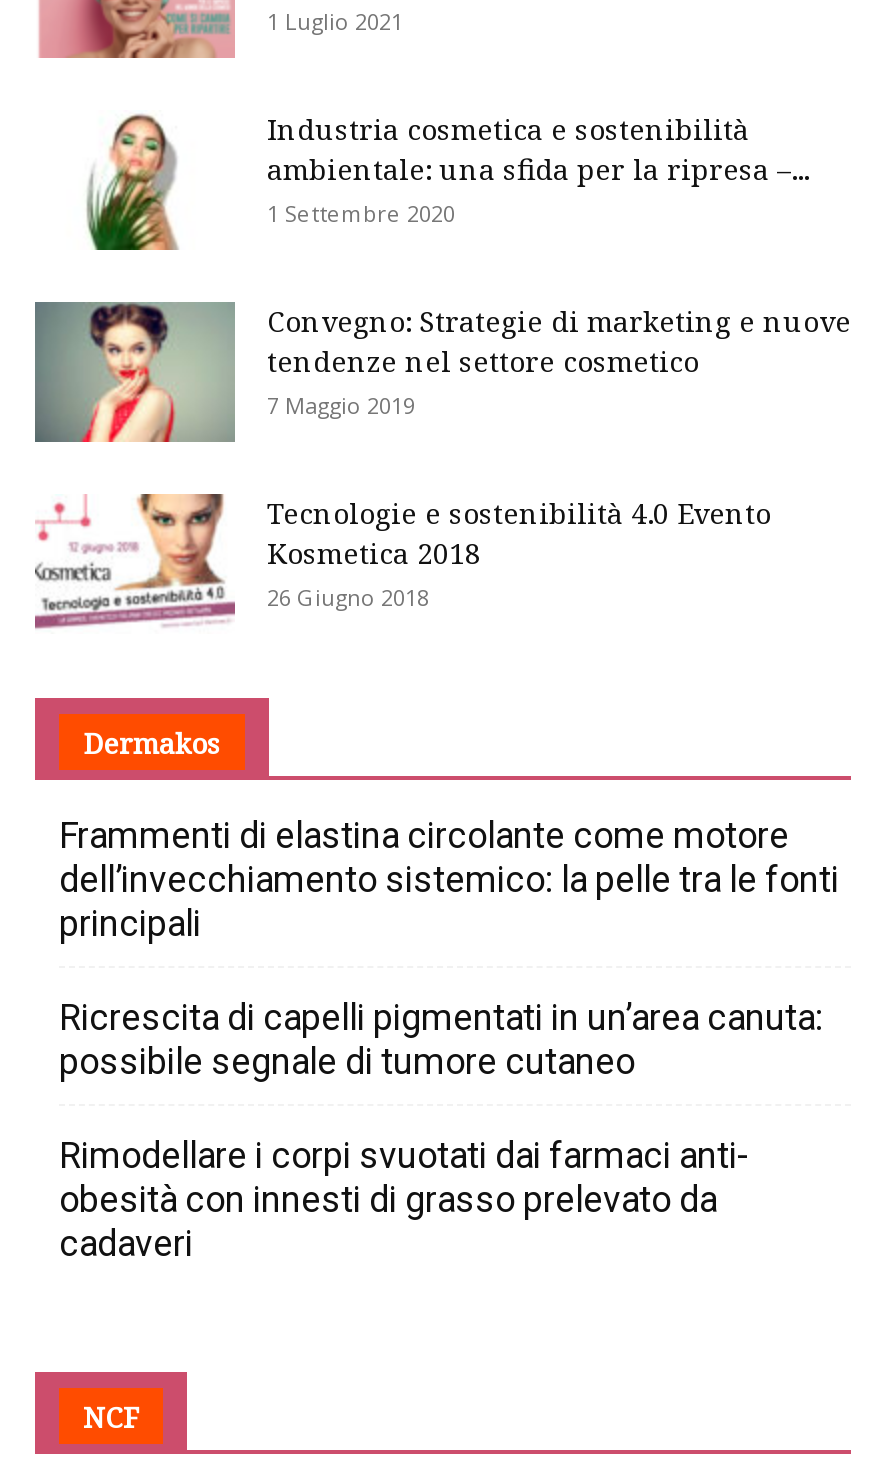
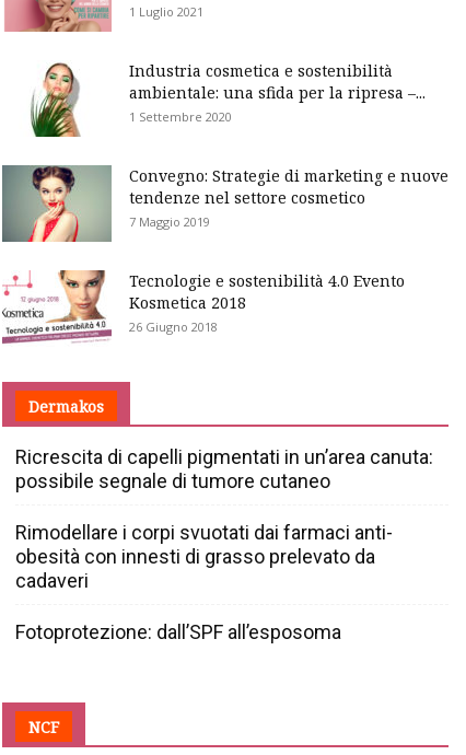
[59,815,839,945] Frammenti di elastina circolante come motore | dell’invecchiamento sistemico: la pelle tra le fonti | principali -> none
moved [59,997,823,1265] -> [15,446,433,592]: Ricrescita di capelli pigmentati in un’area canuta: | possibile segnale di tumore cutaneo | Rimodellare i corpi svuotati dai farmaci anti- | obesità con innesti di grasso prelevato da | cadaveri
none -> [15,621,341,644] Fotoprotezione: dall’SPF all’esposoma

